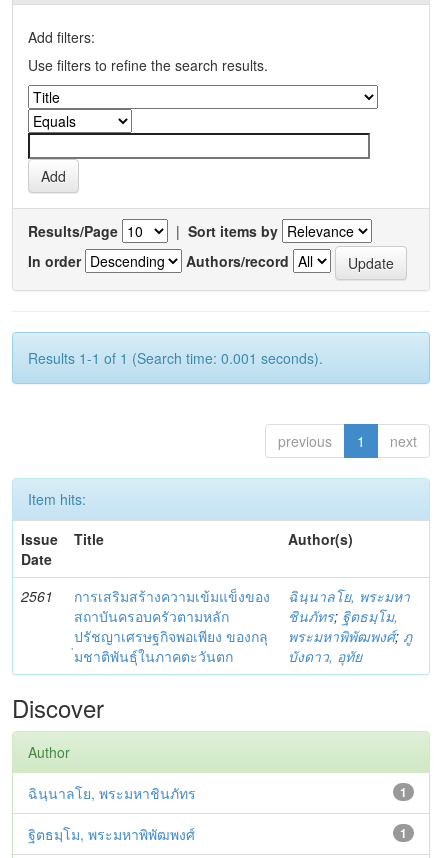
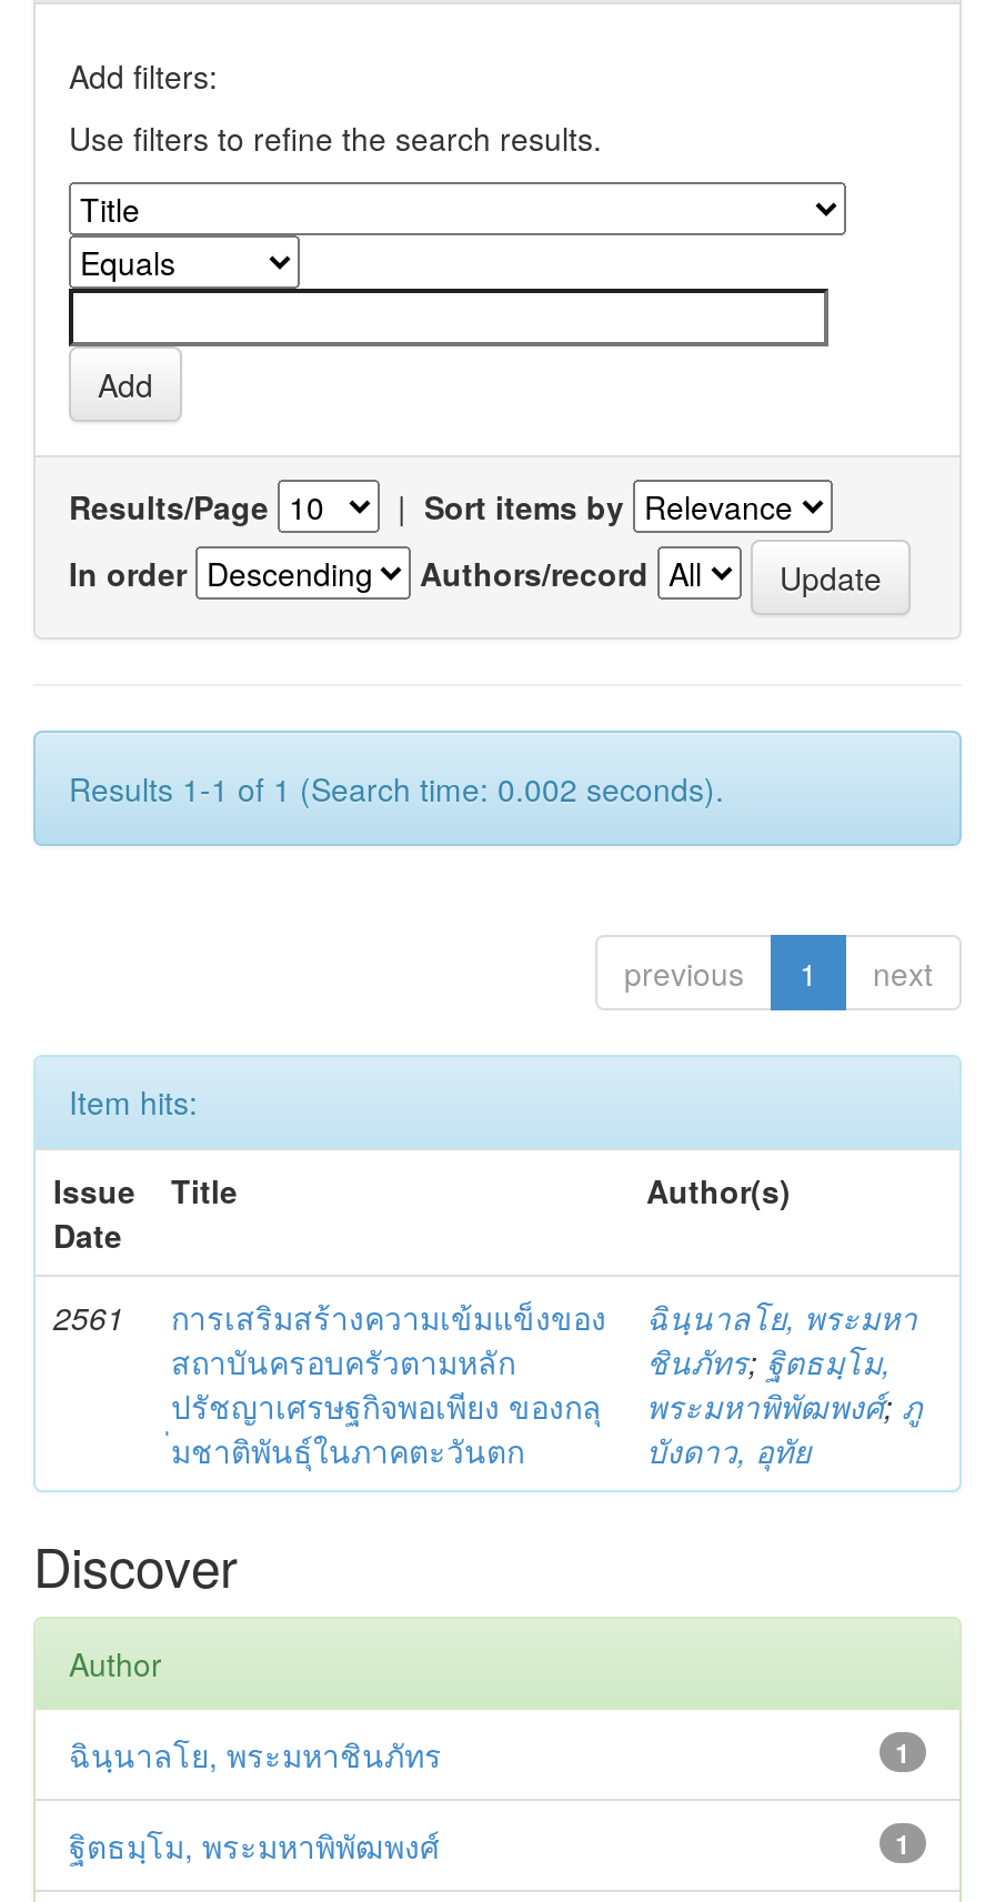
[28,348,323,368] Results 1-1 of 1 (Search time: 0.001 seconds). -> [69,766,724,811] Results 1-1 of 1 (Search time: 0.002 seconds).

